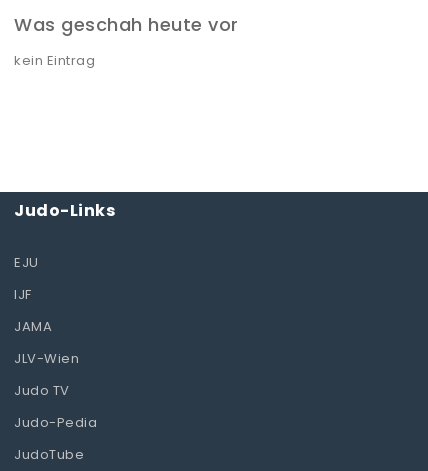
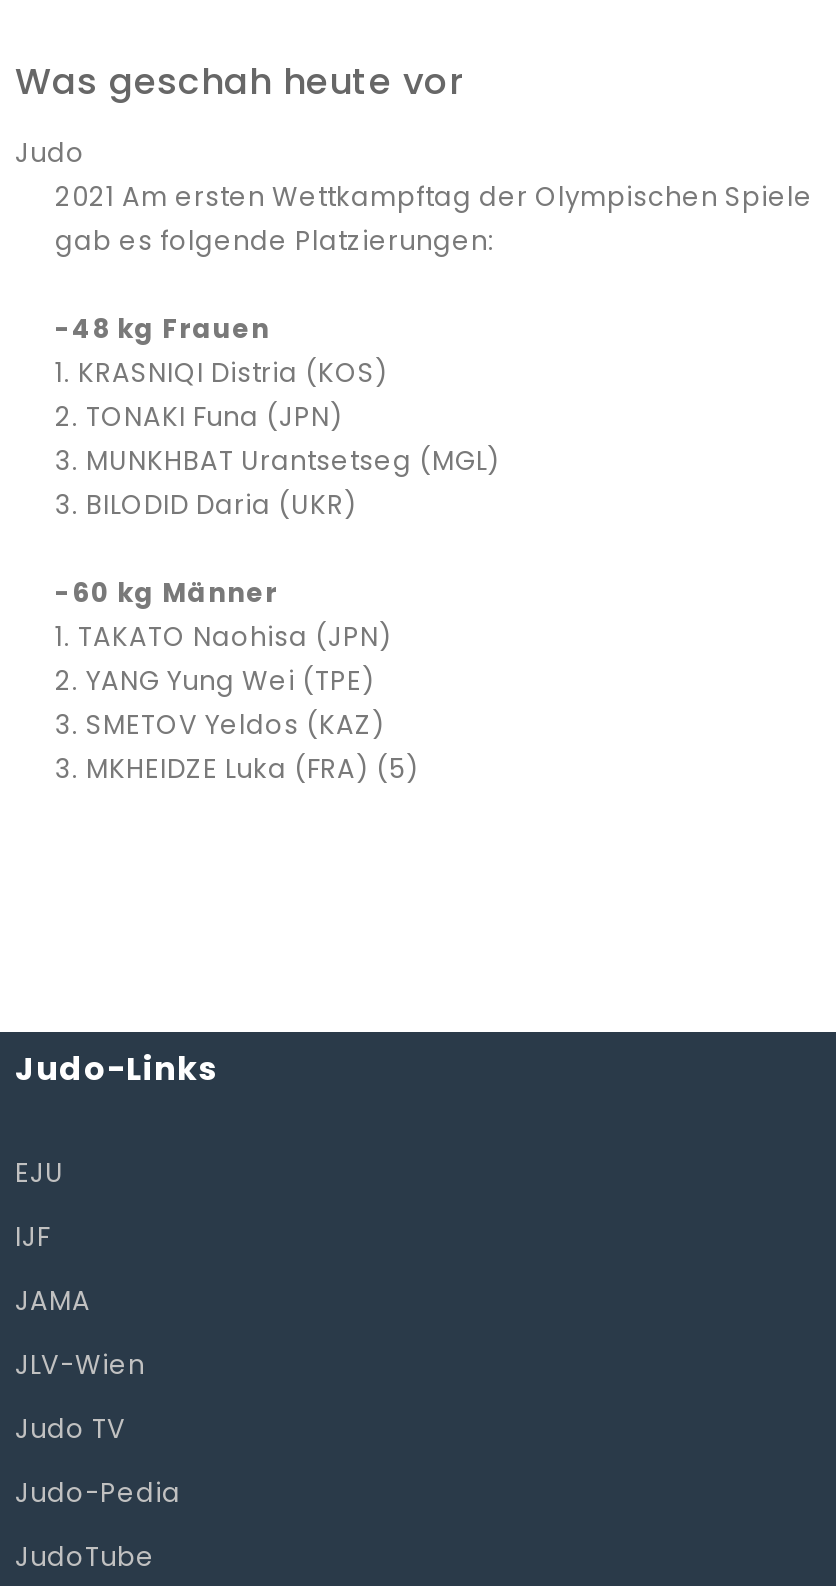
[14,51,95,70] kein Eintrag -> [15,134,813,788] Judo | 2021 Am ersten Wettkampftag der Olympischen Spiele | gab es folgende Platzierungen: | -48 kg Frauen | 1. KRASNIQI Distria (KOS) | 2. TONAKI Funa (JPN) | 3. MUNKHBAT Urantsetseg (MGL) | 3. BILODID Daria (UKR) | -60 kg Männer | 1. TAKATO Naohisa (JPN) | 2. YANG Yung Wei (TPE) | 3. SMETOV Yeldos (KAZ) | 3. MKHEIDZE Luka (FRA) (5)

